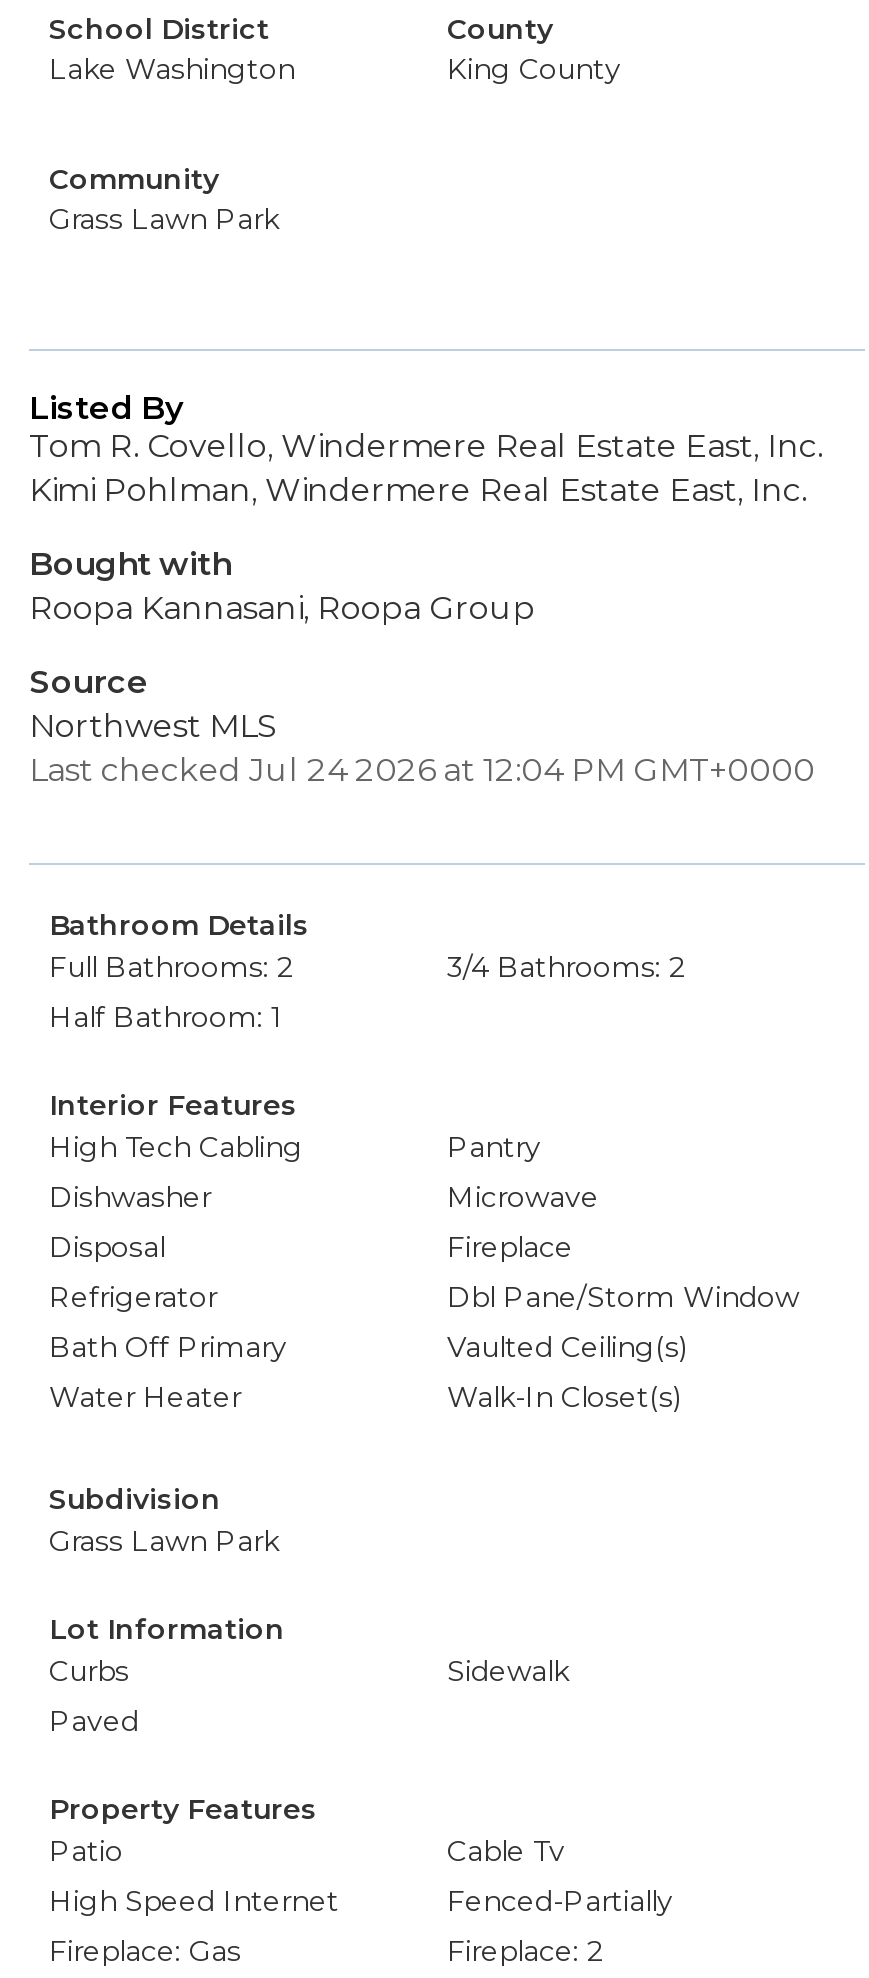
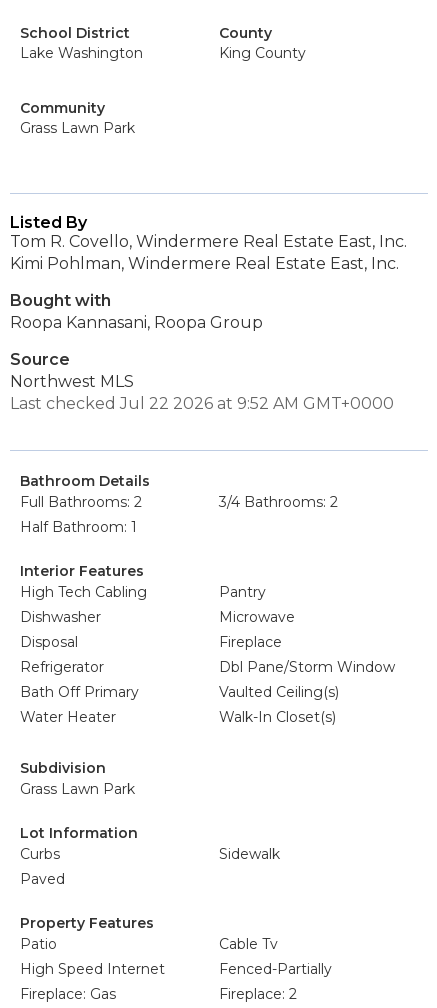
[29,751,815,789] Last checked Jul 24 2026 at 12:04 PM GMT+0000 -> [10,394,394,413] Last checked Jul 22 2026 at 9:52 AM GMT+0000

